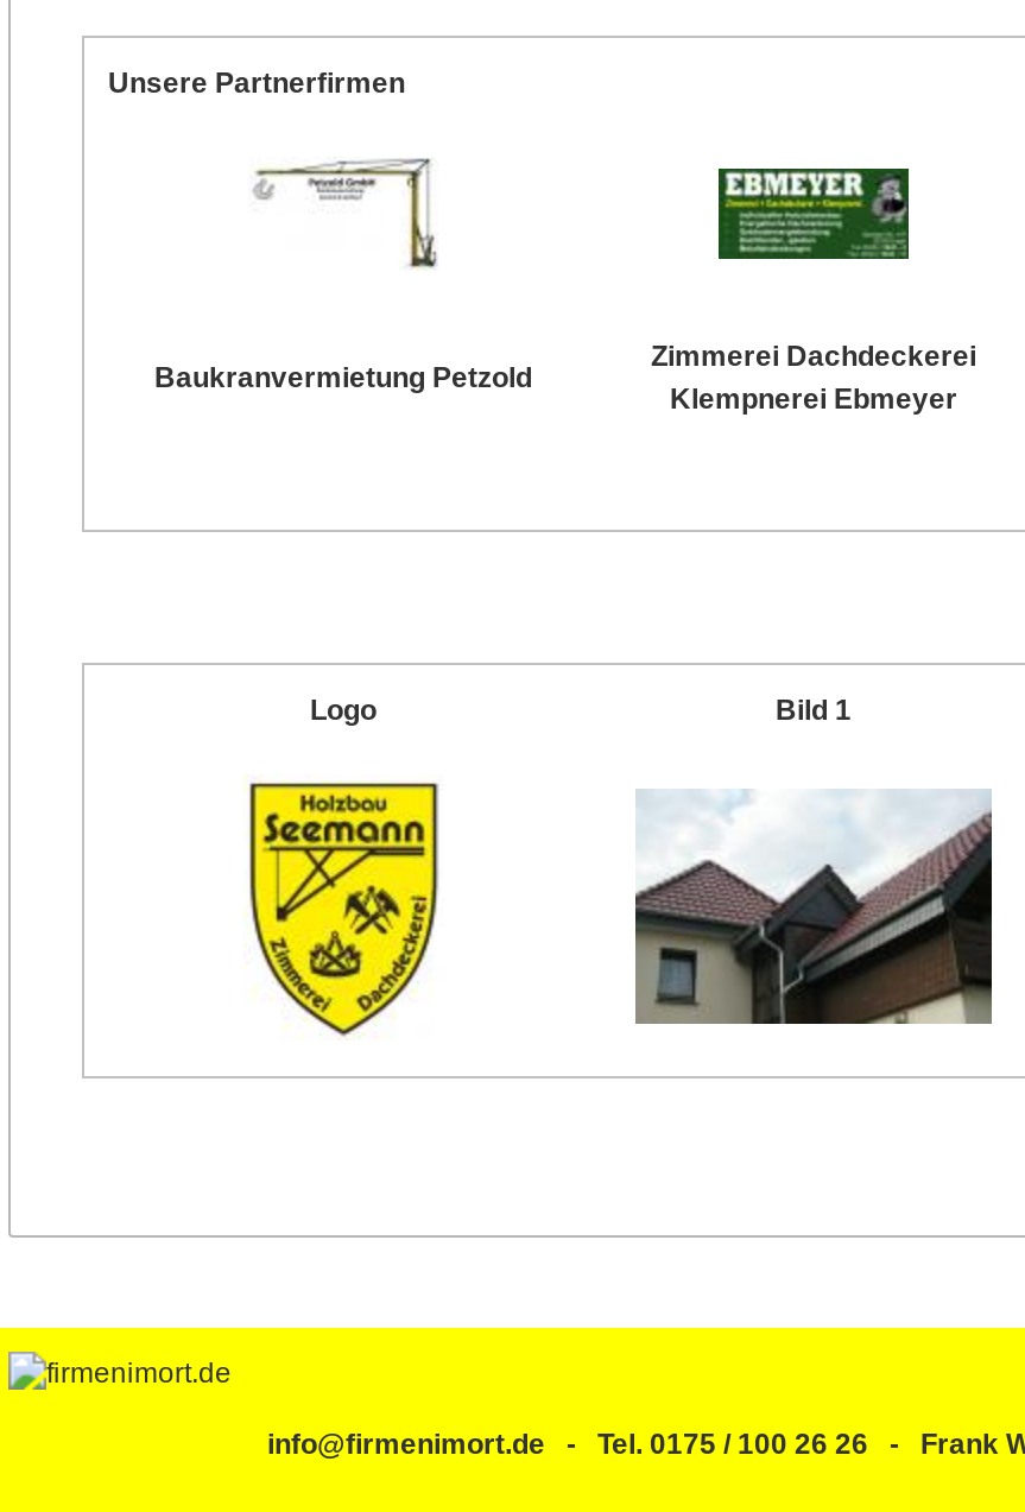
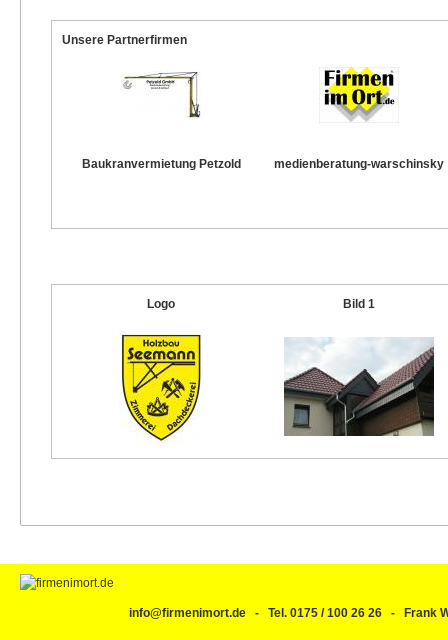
[651,150,976,416] [image] | Zimmerei Dachdeckerei | Klempnerei Ebmeyer -> [274,66,444,171] [image] | medienberatung-warschinsky

